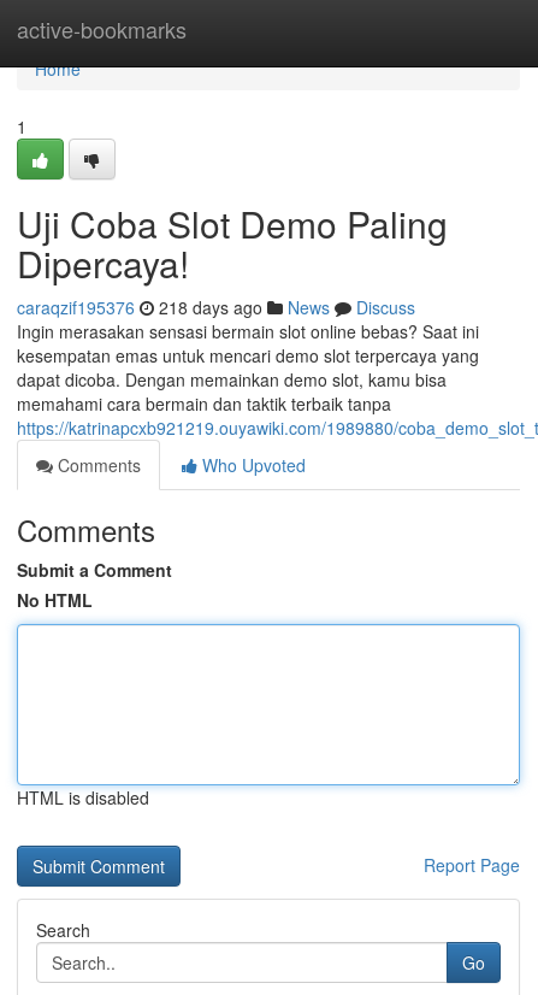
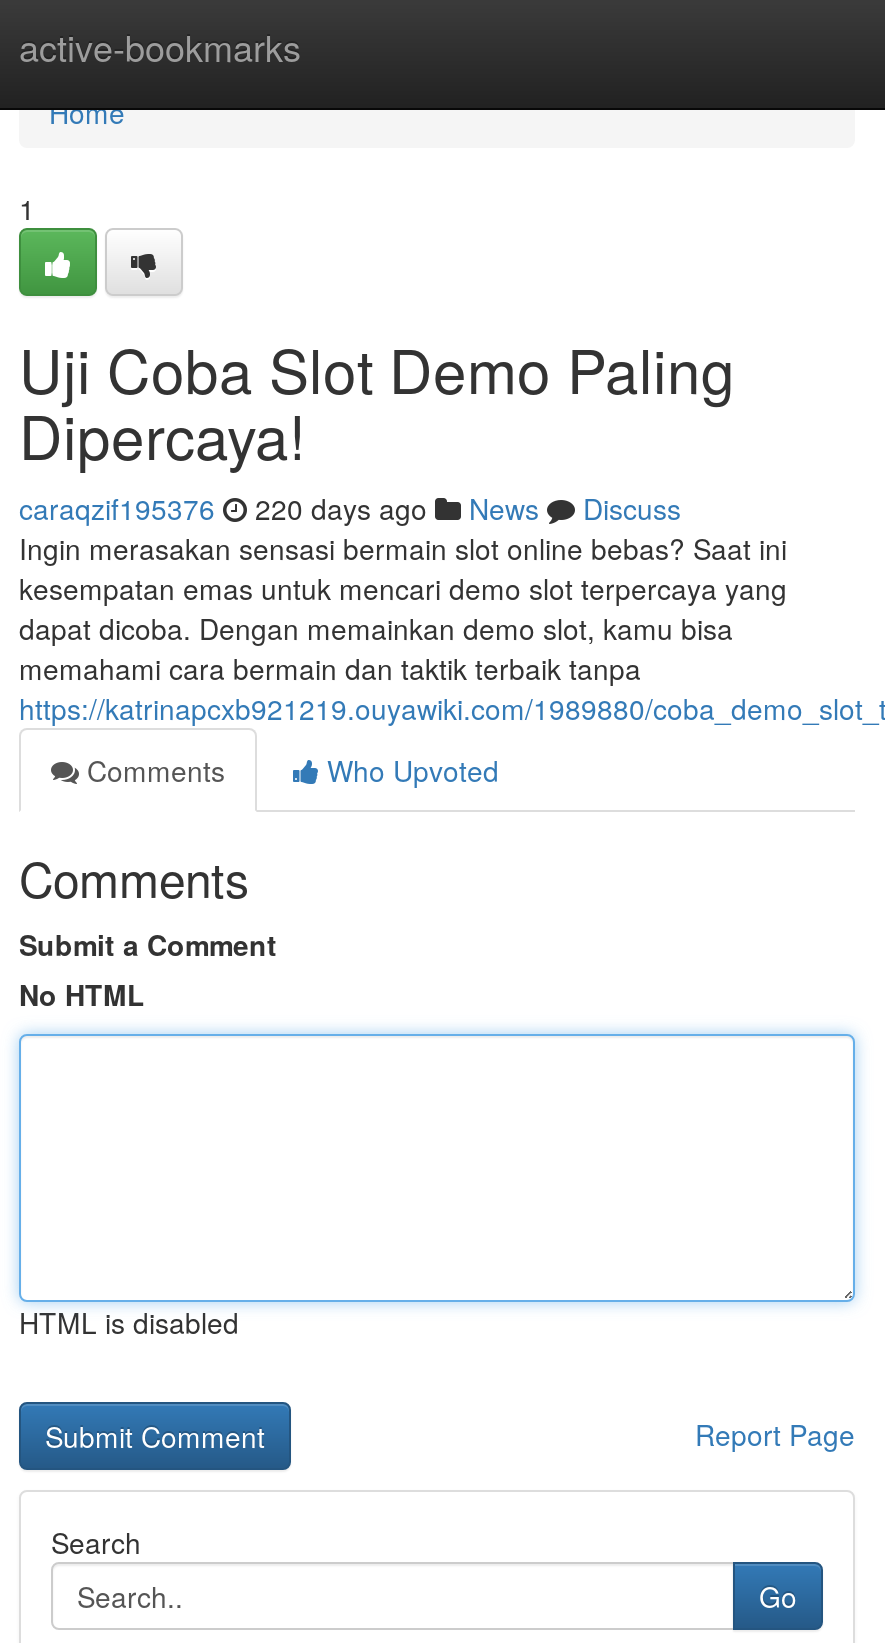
[17,295,415,319] caraqzif195376 218 days ago News Discuss -> [19,488,681,528] caraqzif195376 220 days ago News Discuss

